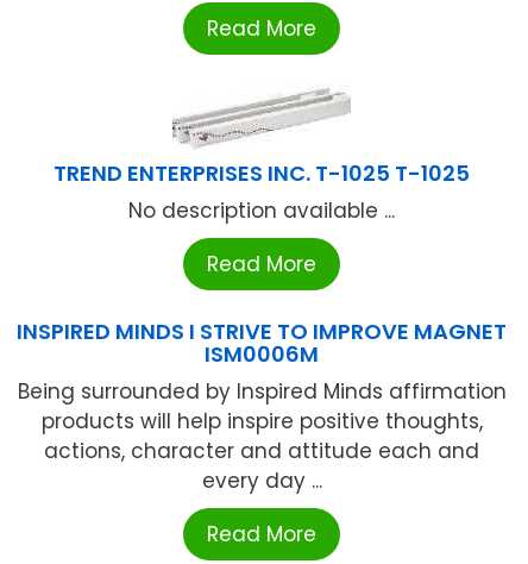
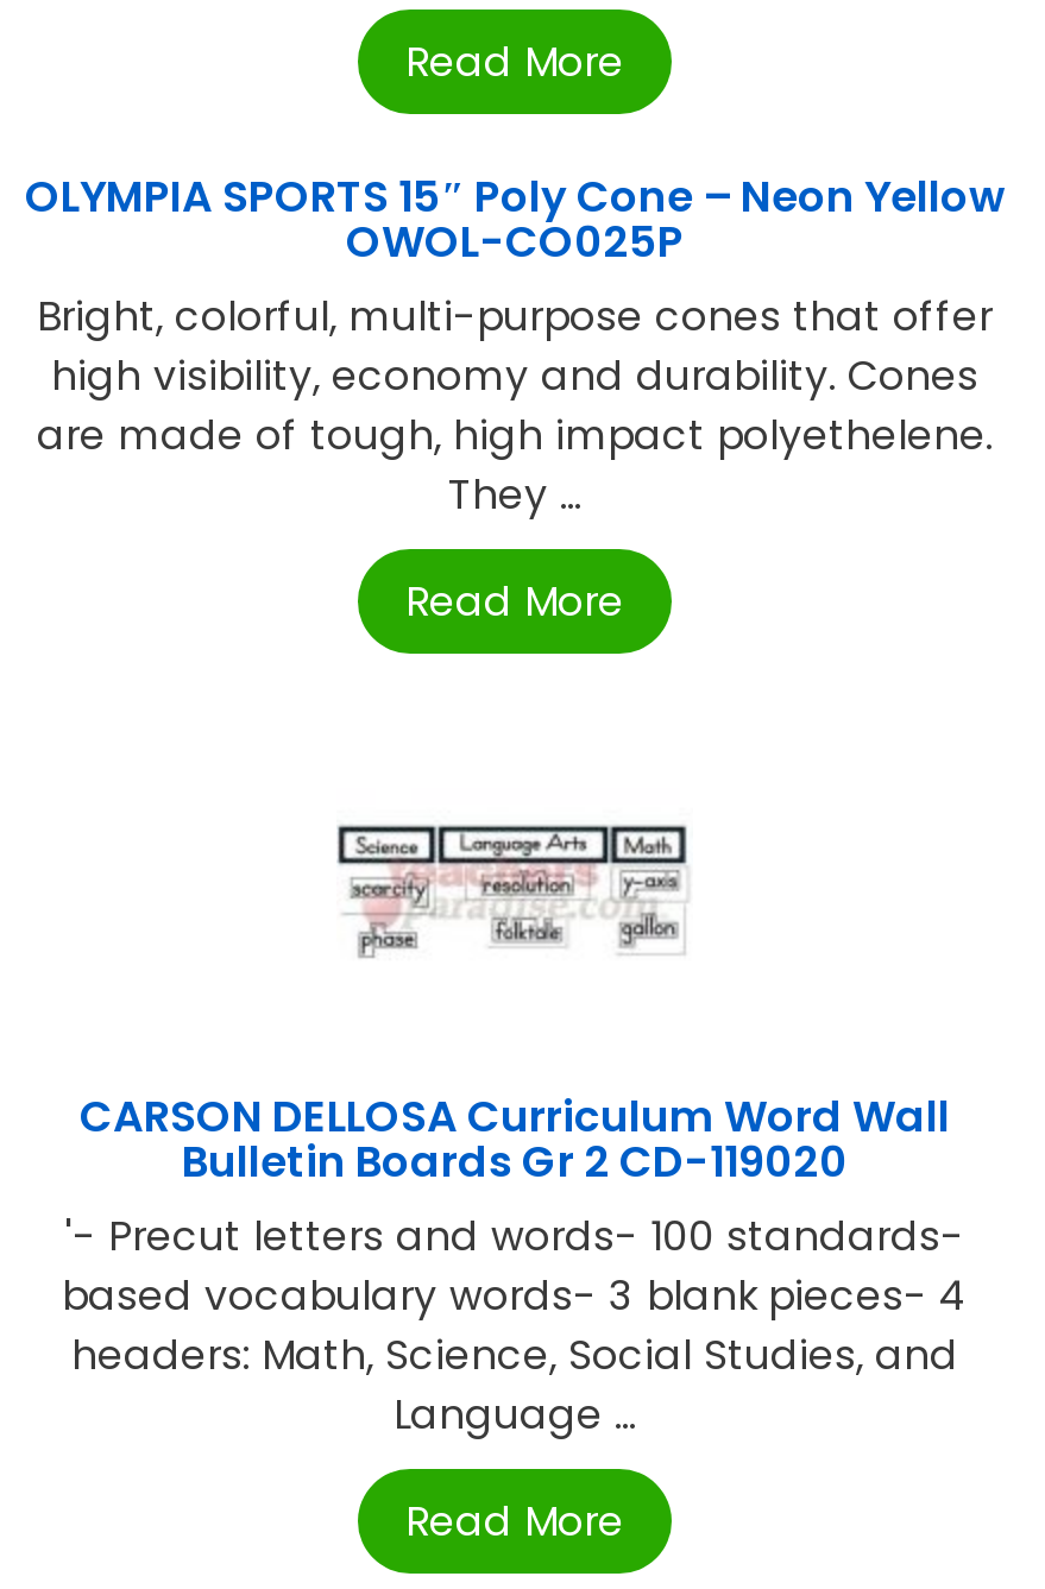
[54,158,470,225] TREND ENTERPRISES INC. T-1025 T-1025 | No description available ... -> [25,166,1005,523] OLYMPIA SPORTS 15″ Poly Cone – Neon Yellow | OWOL-CO025P | Bright, colorful, multi-purpose cones that offer | high visibility, economy and durability. Cones | are made of tough, high impact polyethelene. | They ...
[17,317,507,495] INSPIRED MINDS I STRIVE TO IMPROVE MAGNET | ISM0006M | Being surrounded by Inspired Minds affirmation | products will help inspire positive thoughts, | actions, character and attitude each and | every day ... -> [62,1086,968,1443] CARSON DELLOSA Curriculum Word Wall | Bulletin Boards Gr 2 CD-119020 | '- Precut letters and words- 100 standards- | based vocabulary words- 3 blank pieces- 4 | headers: Math, Science, Social Studies, and | Language ...

